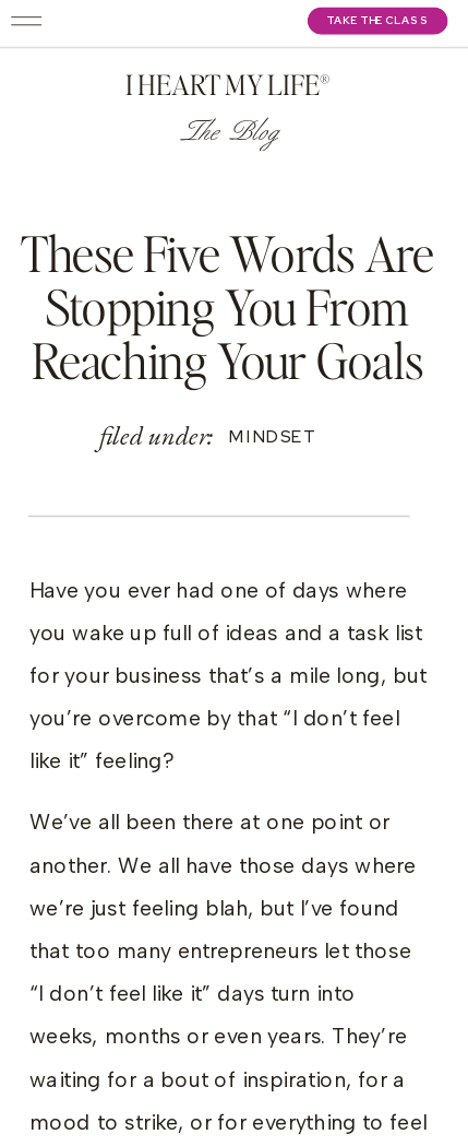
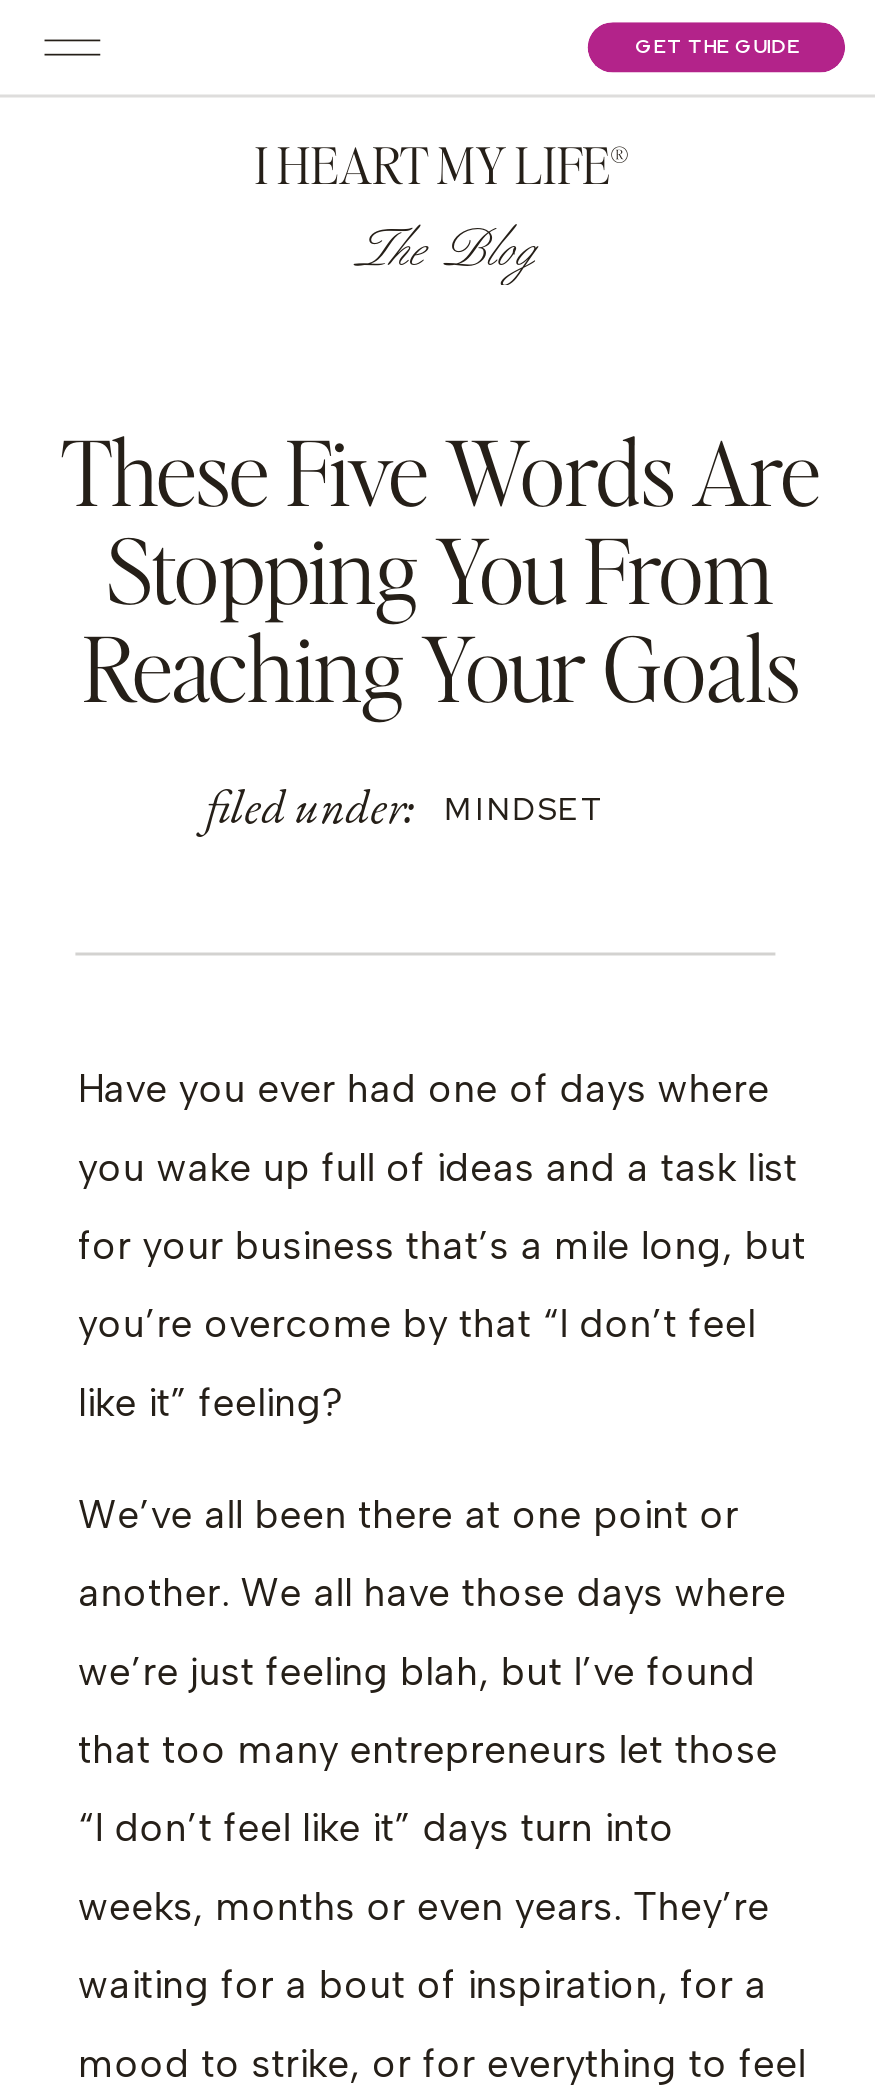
[327,13,430,27] TAKE THE CLASS -> [635,33,801,59] GET THE GUIDE

